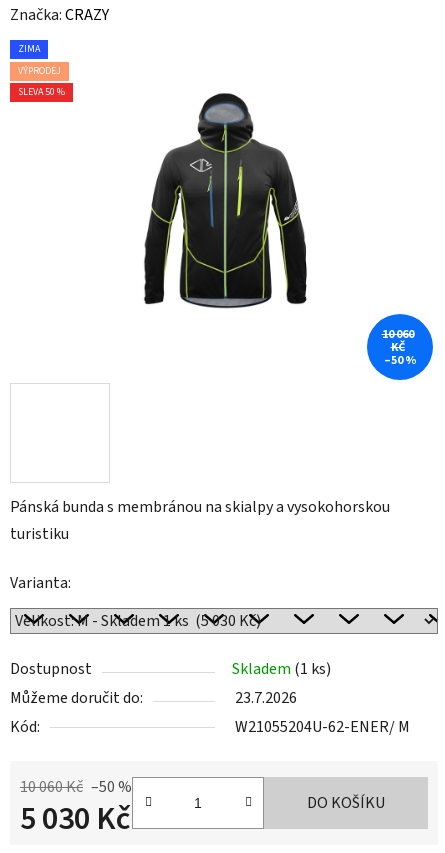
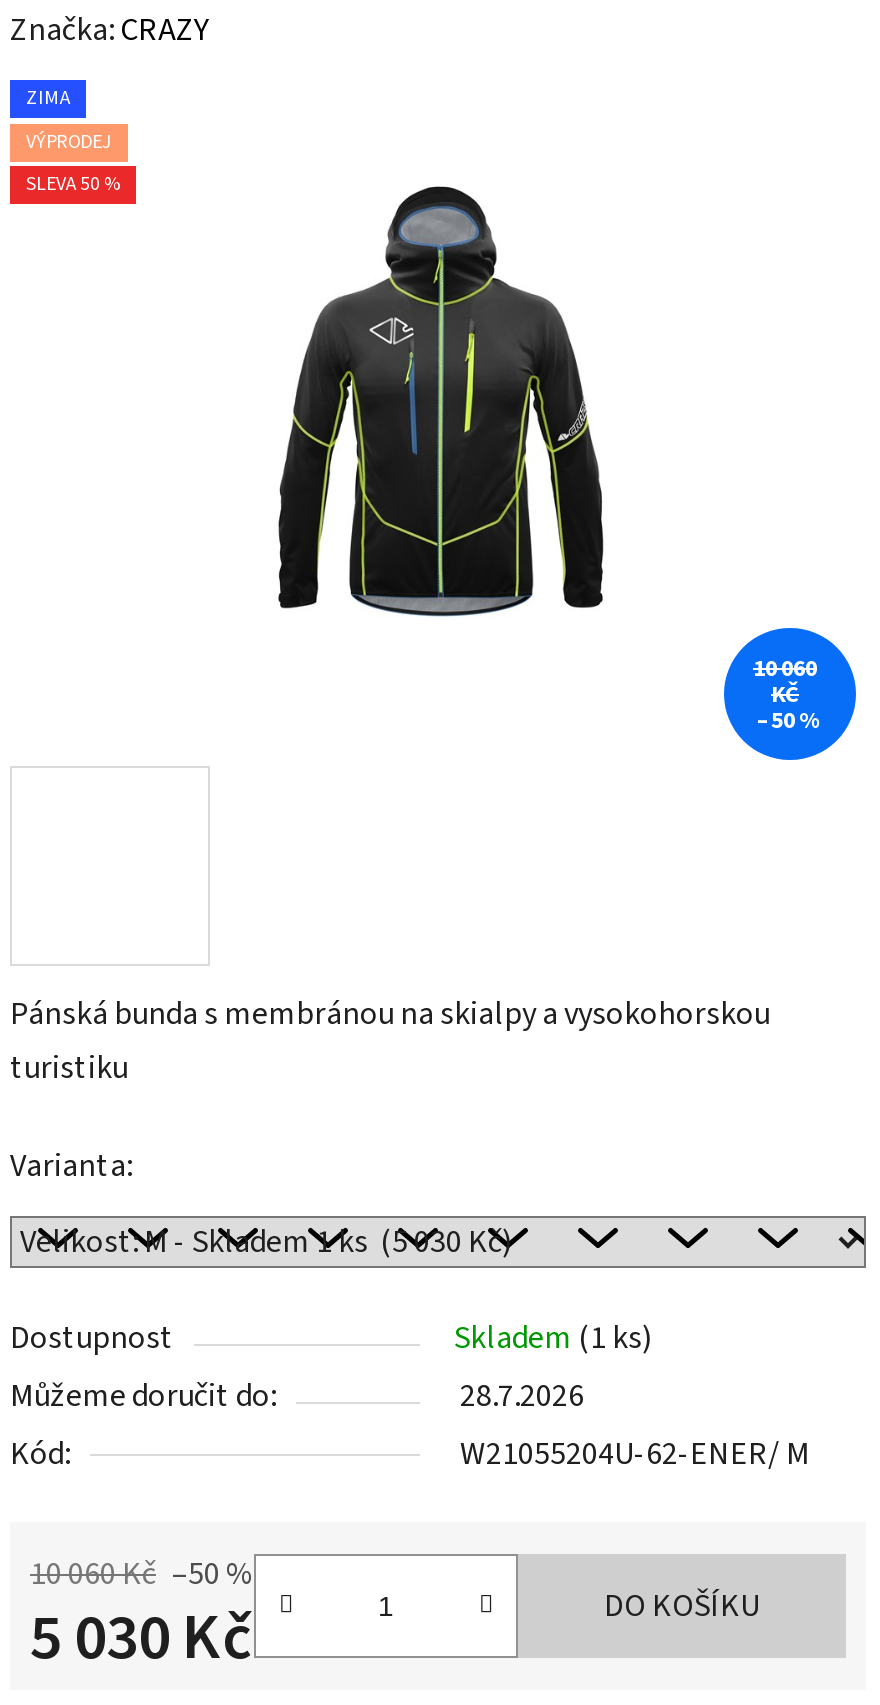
[235,687,297,709] 23.7.2026 -> [460,1374,584,1418] 28.7.2026

